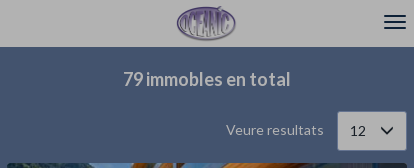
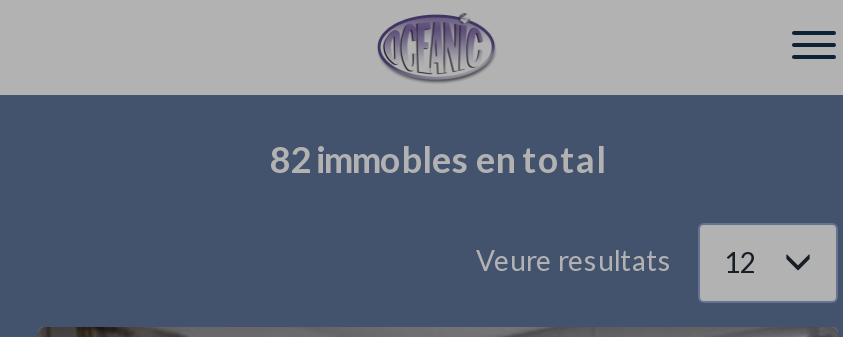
[123,68,291,90] 79 immobles en total -> [270,137,606,181] 82 immobles en total

